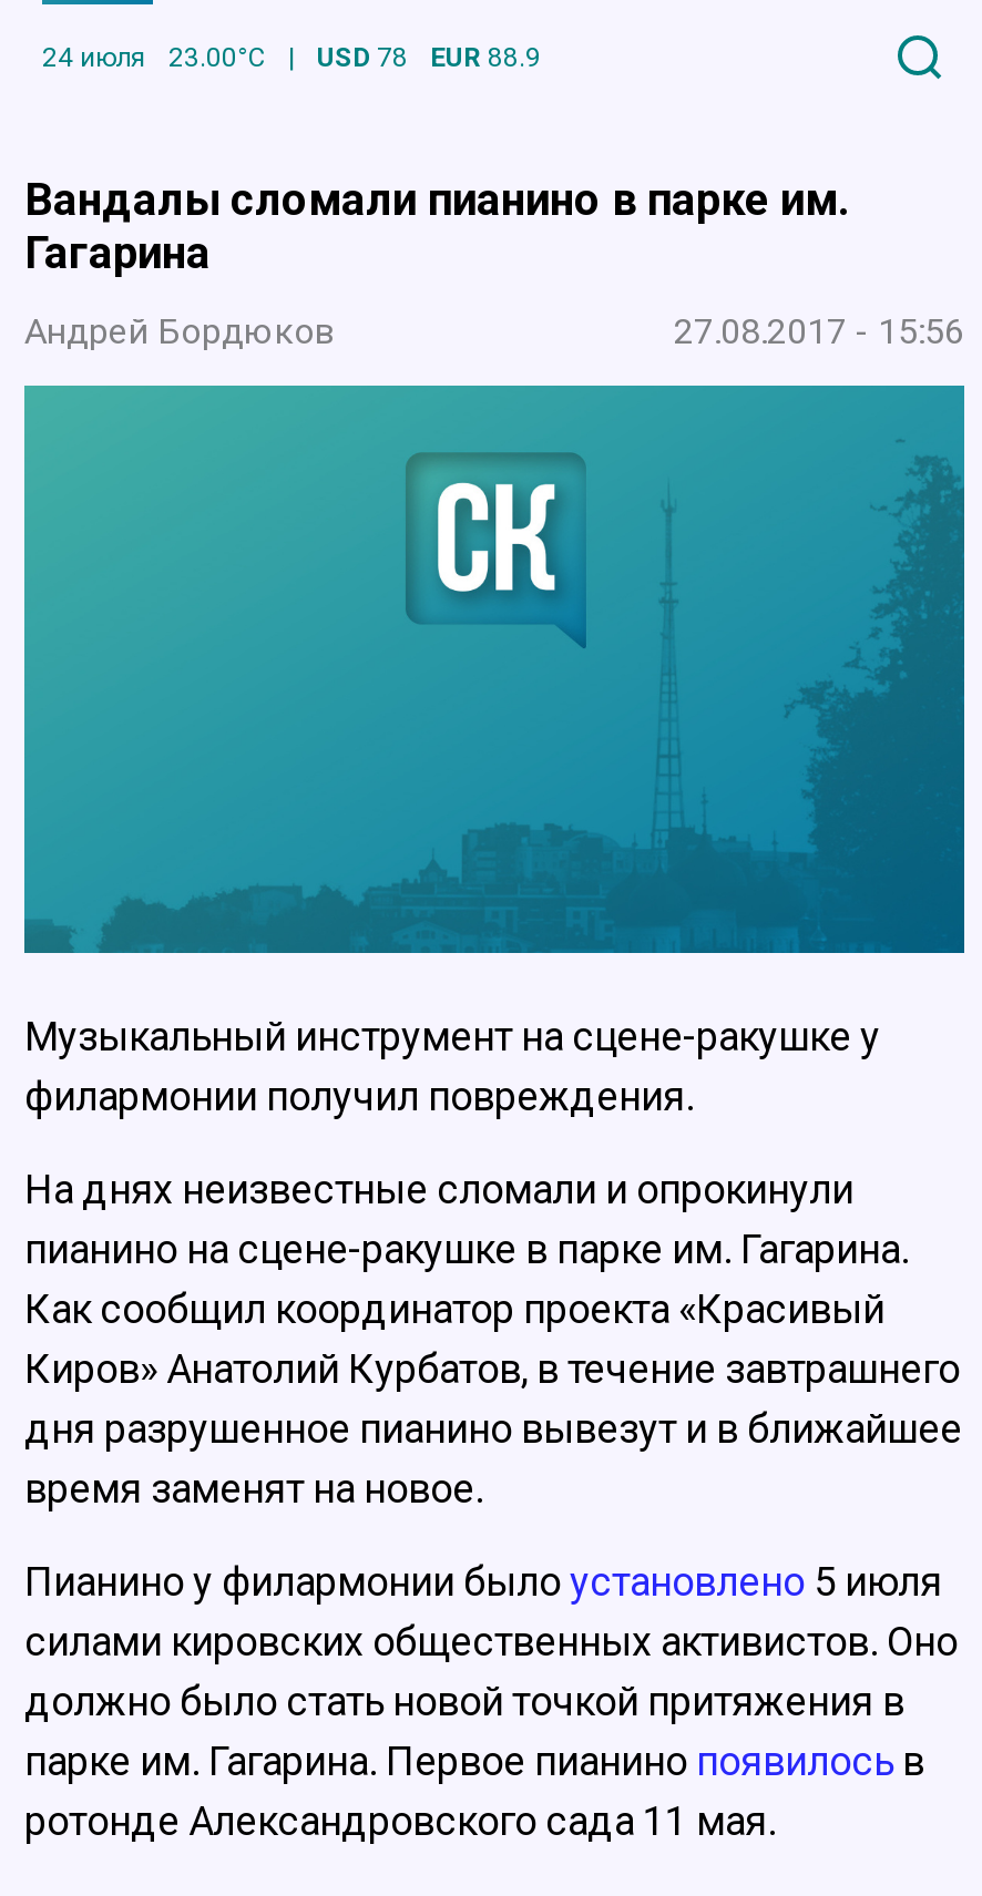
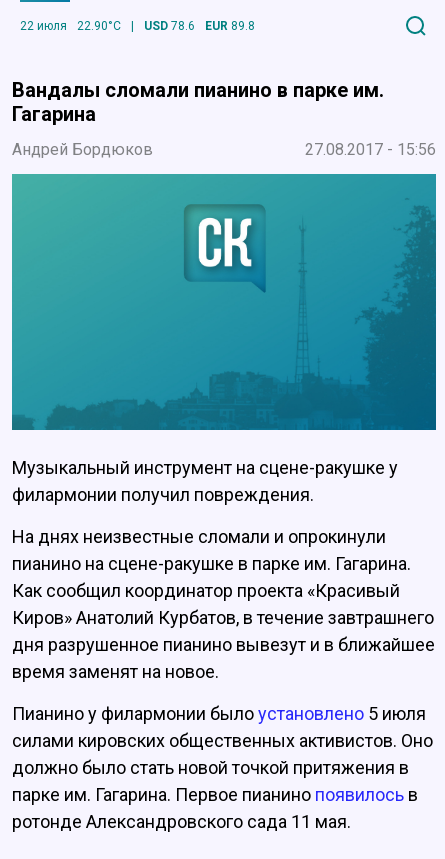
[42,41,266,72] 24 июля | 23.00°C -> [20,19,121,33] 22 июля | 22.90°C
[317,41,408,72] USD 78 -> [144,19,195,33] USD 78.6
[430,41,541,72] EUR 88.9 -> [205,19,255,33] EUR 89.8

